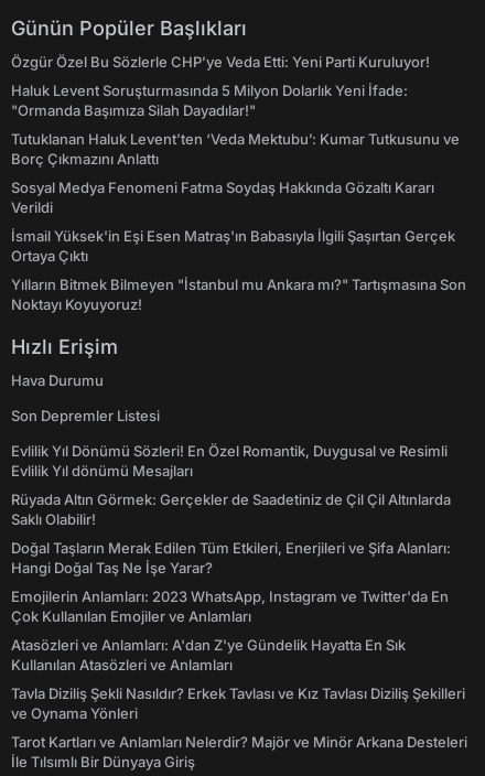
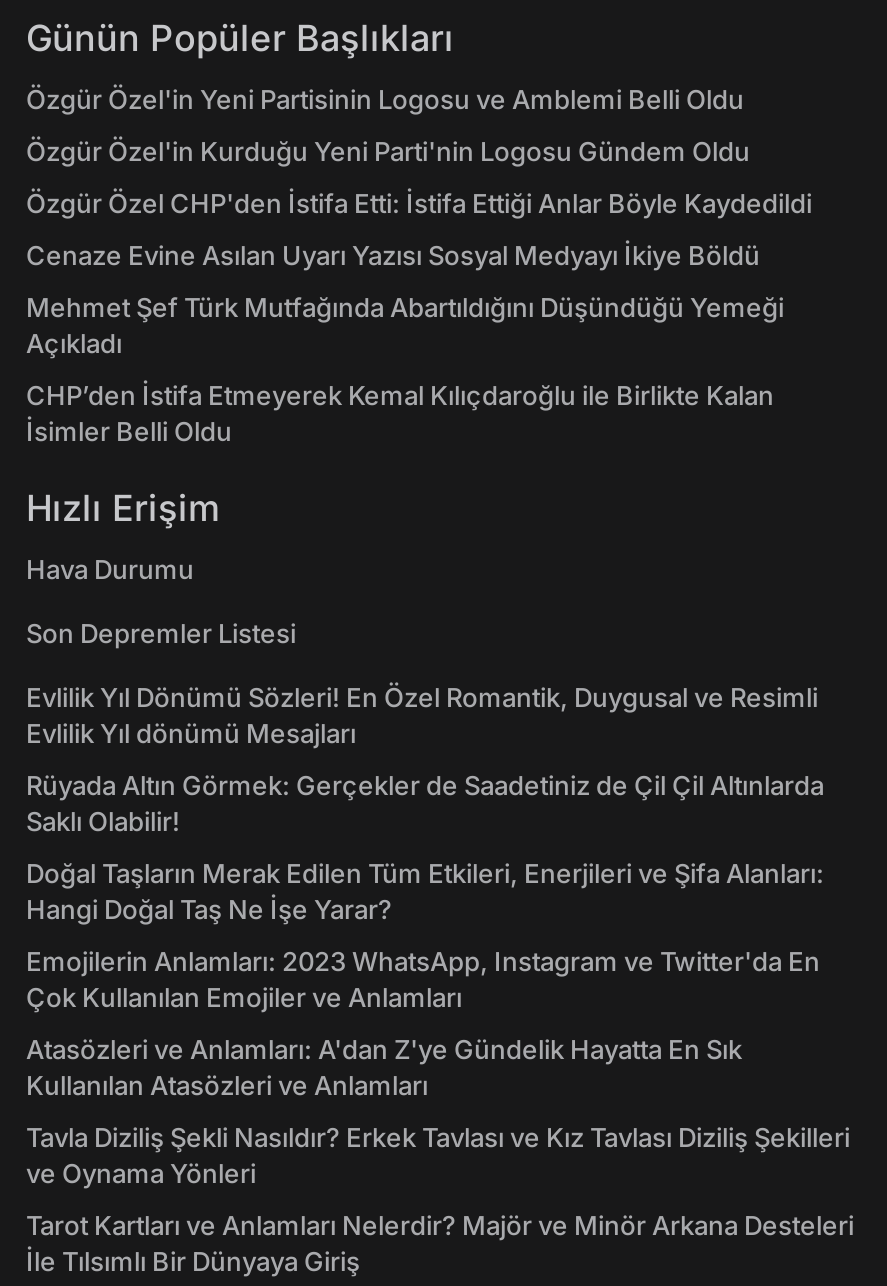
[11,53,430,71] Özgür Özel Bu Sözlerle CHP’ye Veda Etti: Yeni Parti Kuruluyor! -> [26,83,744,115] Özgür Özel'in Yeni Partisinin Logosu ve Amblemi Belli Oldu
[11,82,408,119] Haluk Levent Soruşturmasında 5 Milyon Dolarlık Yeni İfade: | "Ormanda Başımıza Silah Dayadılar!" -> [26,135,750,167] Özgür Özel'in Kurduğu Yeni Parti'nin Logosu Gündem Oldu
[11,130,460,168] Tutuklanan Haluk Levent’ten ‘Veda Mektubu’: Kumar Tutkusunu ve | Borç Çıkmazını Anlattı -> [26,187,812,219] Özgür Özel CHP'den İstifa Etti: İstifa Ettiği Anlar Böyle Kaydedildi
[11,179,434,216] Sosyal Medya Fenomeni Fatma Soydaş Hakkında Gözaltı Kararı | Verildi -> [26,239,760,271] Cenaze Evine Asılan Uyarı Yazısı Sosyal Medyayı İkiye Böldü
[11,227,455,265] İsmail Yüksek'in Eşi Esen Matraş'ın Babasıyla İlgili Şaşırtan Gerçek | Ortaya Çıktı -> [26,291,784,359] Mehmet Şef Türk Mutfağında Abartıldığını Düşündüğü Yemeği | Açıkladı
[11,276,466,313] Yılların Bitmek Bilmeyen "İstanbul mu Ankara mı?" Tartışmasına Son | Noktayı Koyuyoruz! -> [26,379,774,447] CHP’den İstifa Etmeyerek Kemal Kılıçdaroğlu ile Birlikte Kalan | İsimler Belli Oldu

